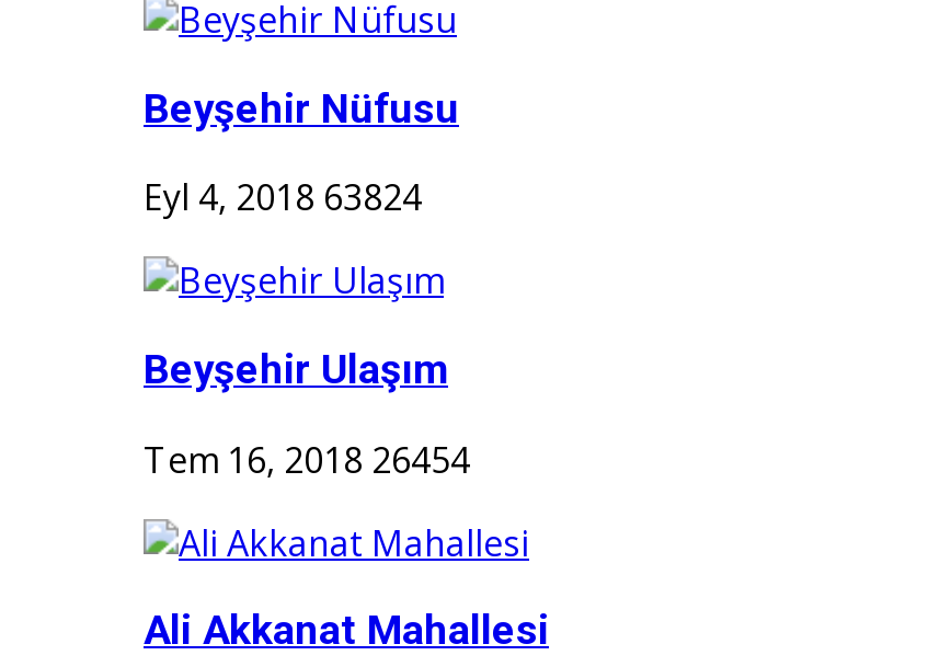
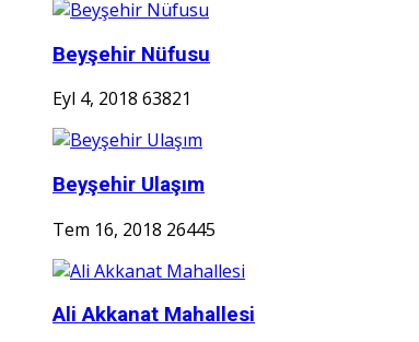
[144,174,422,222] Eyl 4, 2018 63824 -> [53,87,191,111] Eyl 4, 2018 63821
[144,435,470,484] Tem 16, 2018 26454 -> [53,217,216,241] Tem 16, 2018 26445

